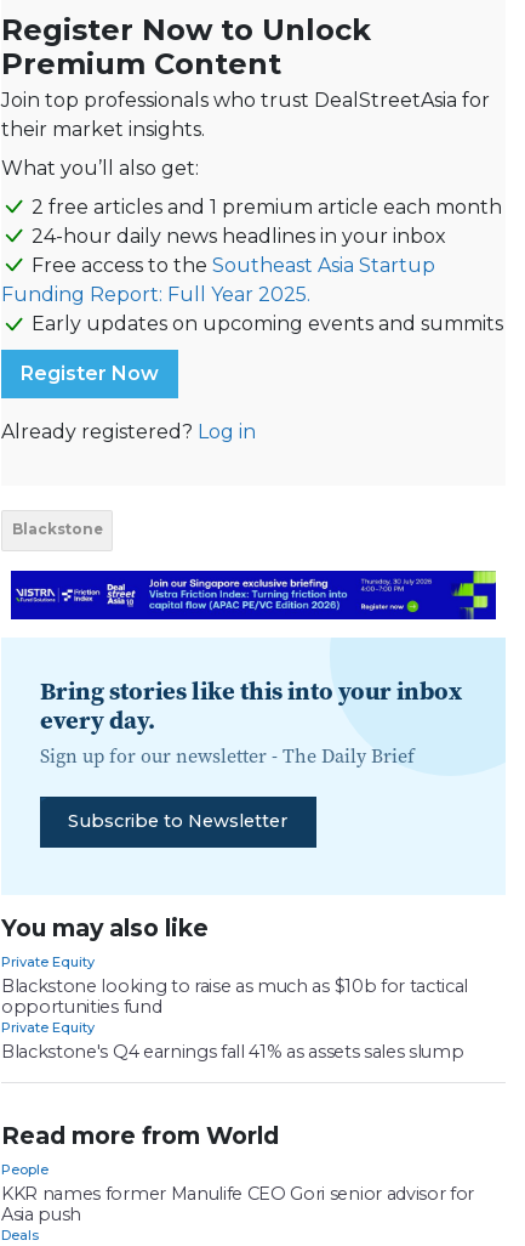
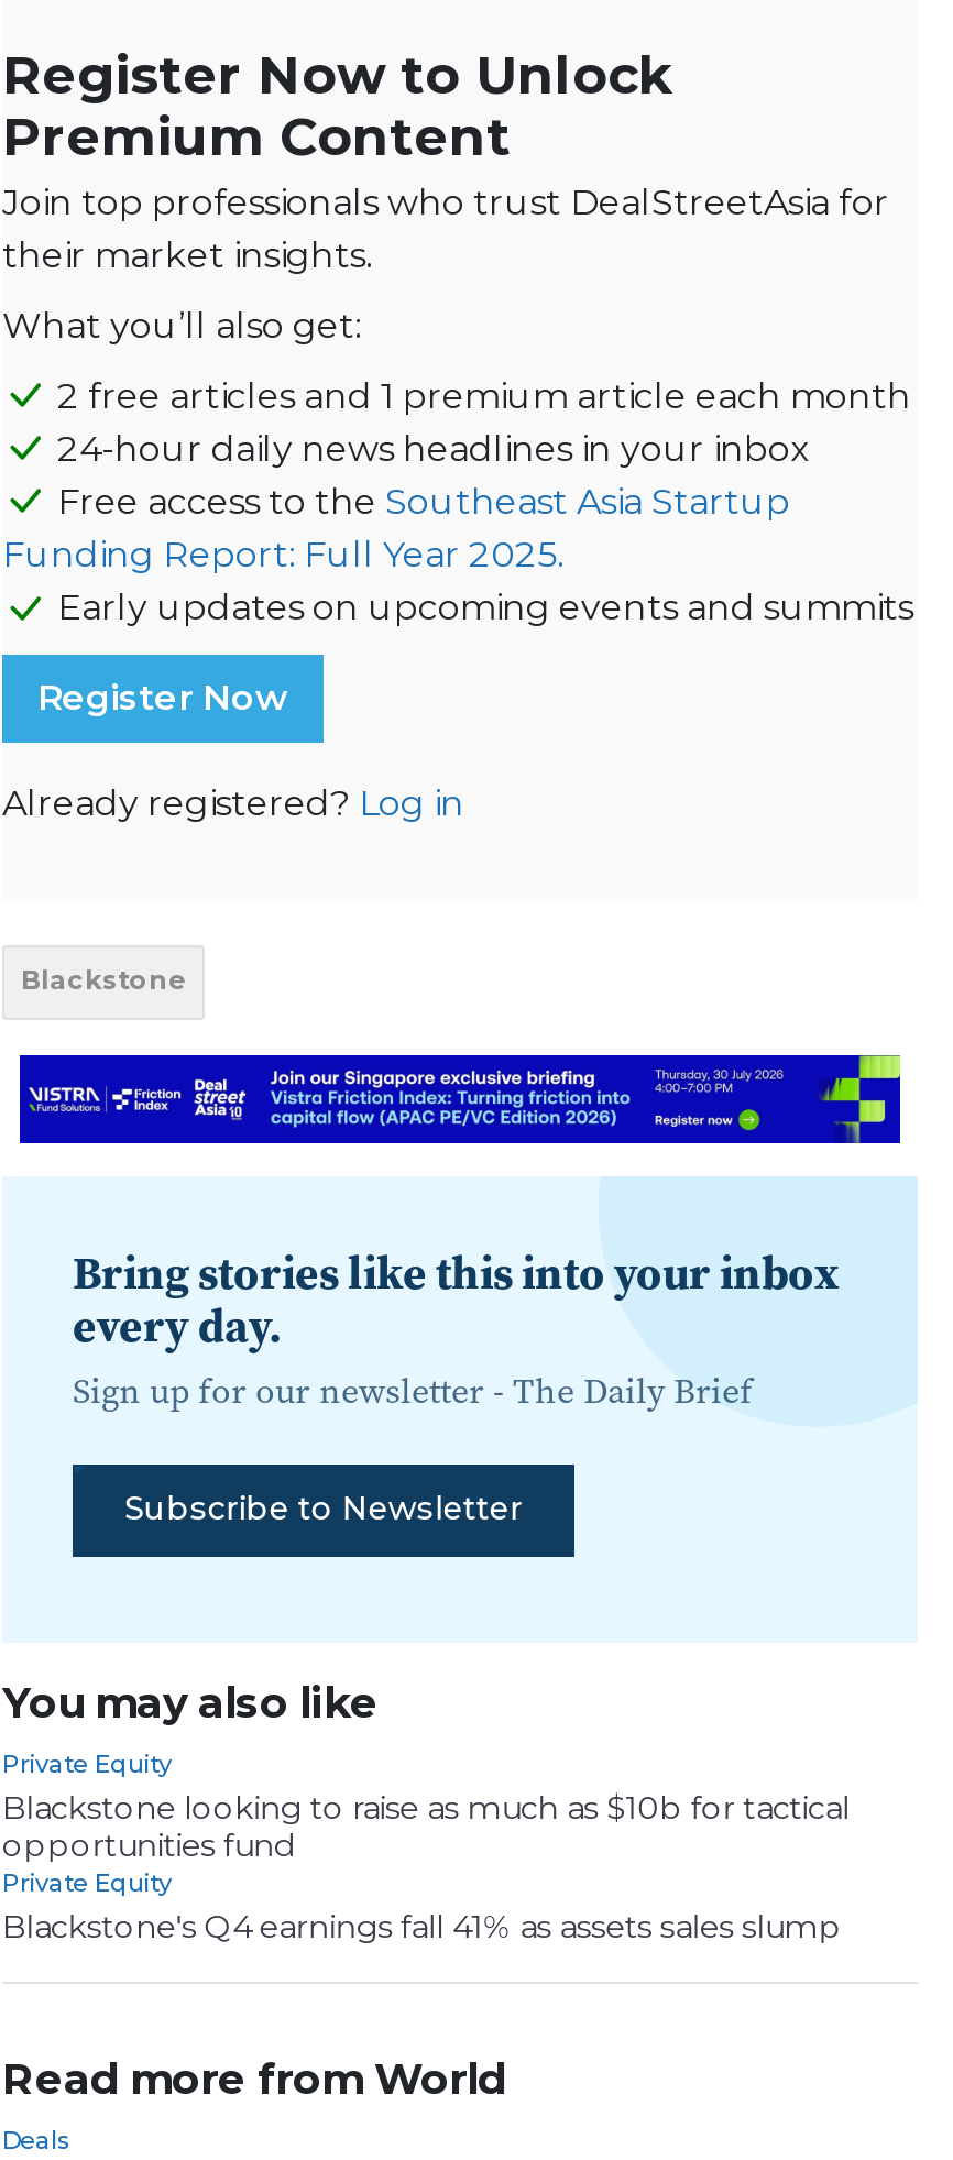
[1,1161,474,1225] People | KKR names former Manulife CEO Gori senior advisor for | Asia push -> none

